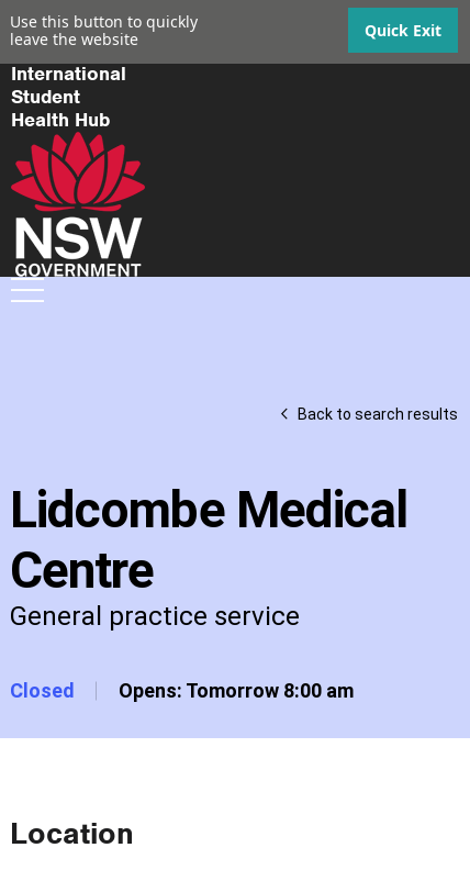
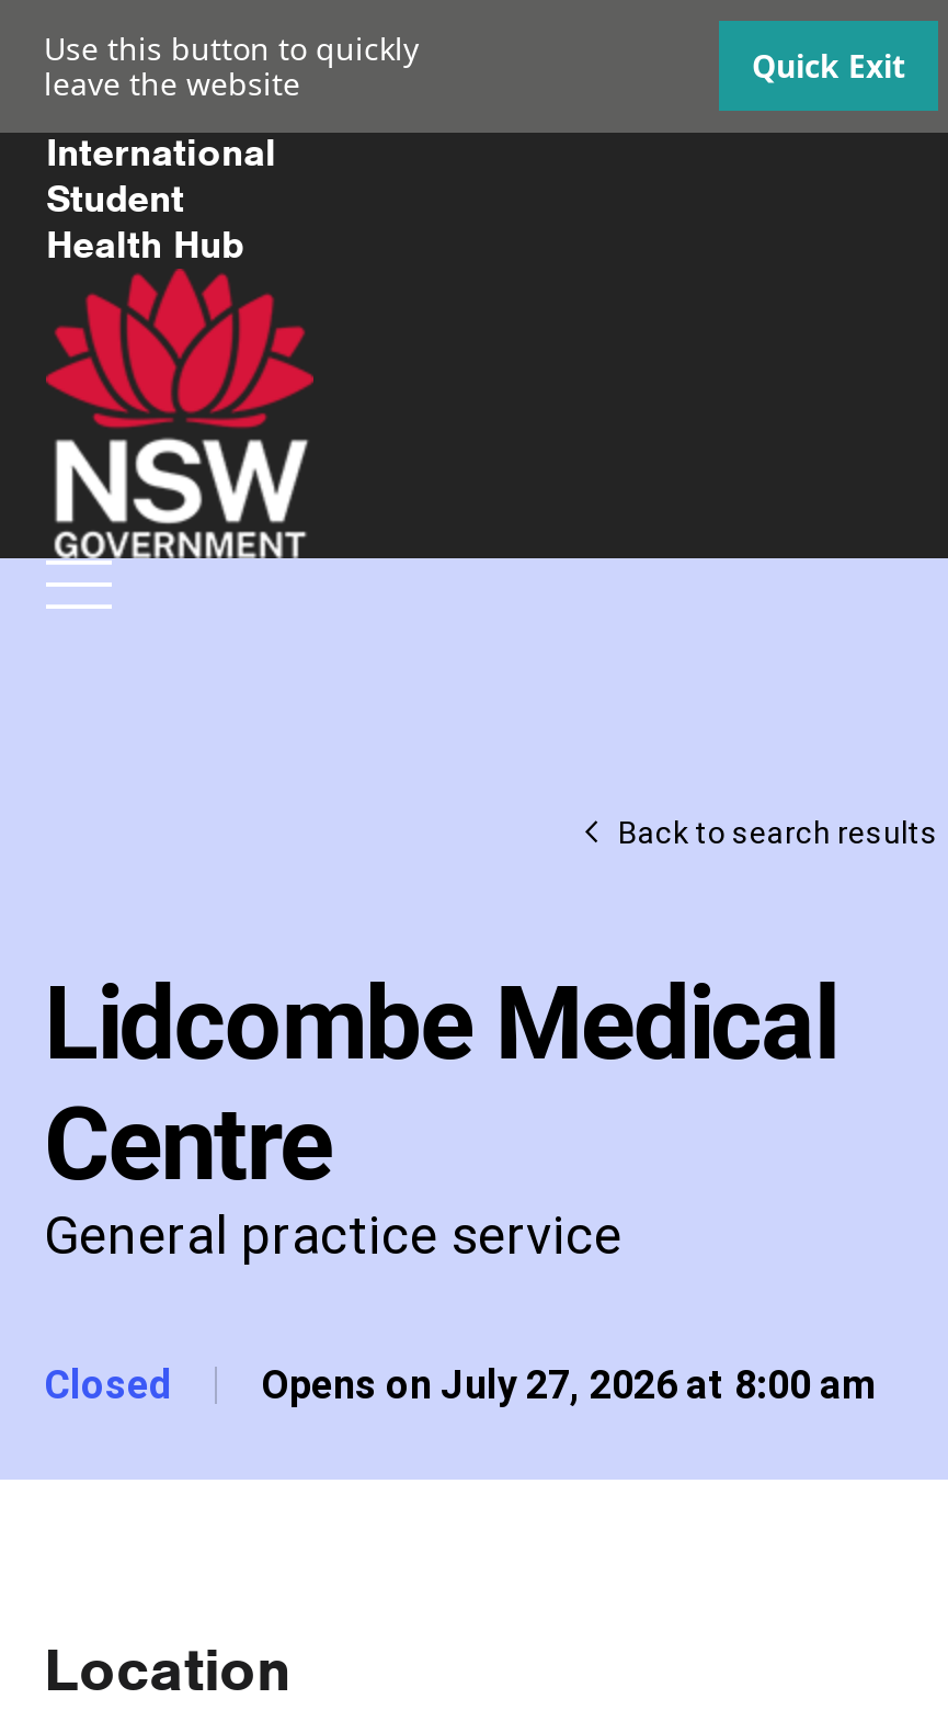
[119,679,354,702] Opens: Tomorrow 8:00 am -> [261,1361,875,1407] Opens on July 27, 2026 at 8:00 am

